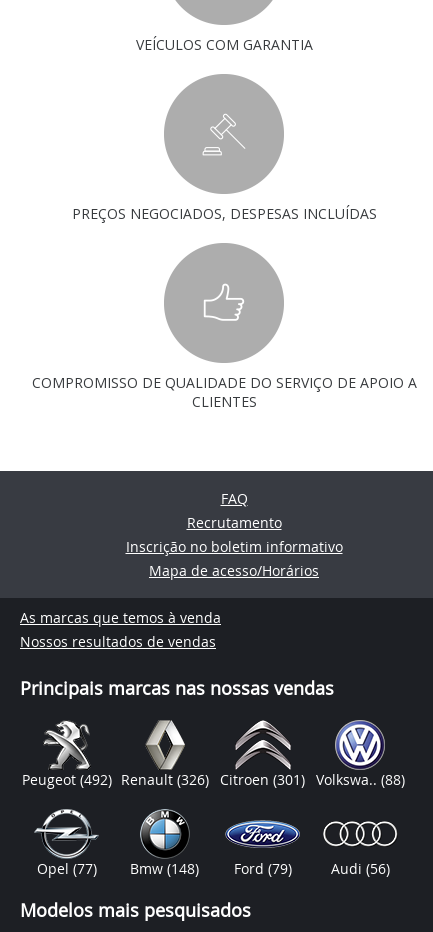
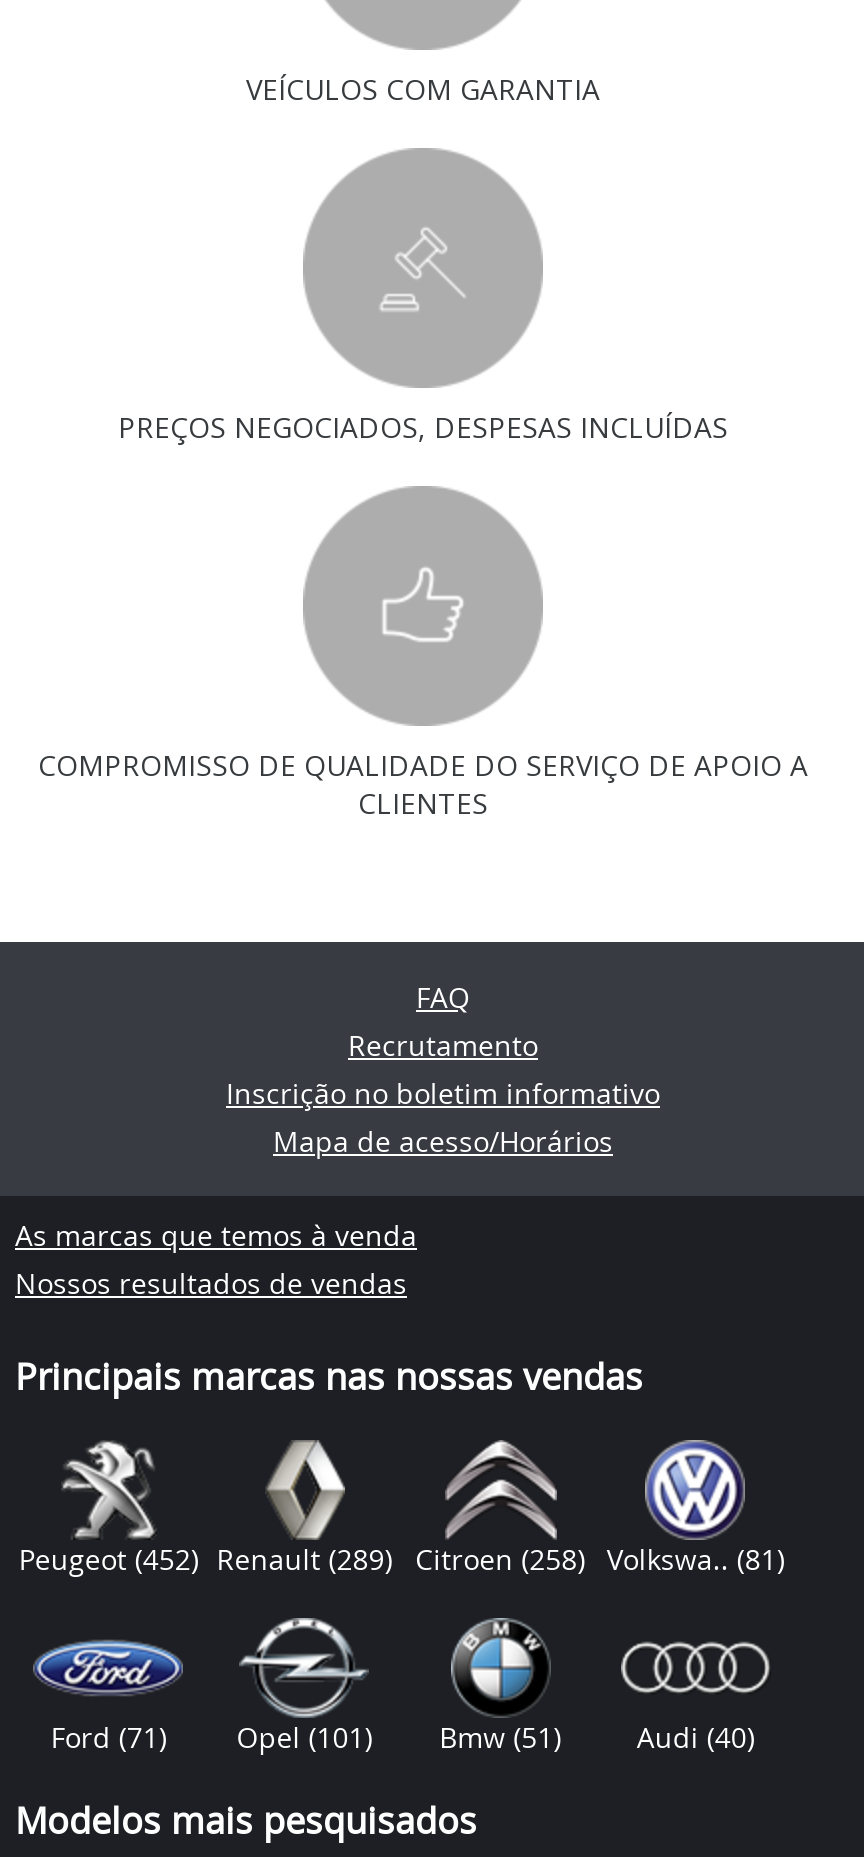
[22,770,405,789] Peugeot (492) Renault (326) Citroen (301) Volkswa.. (88) -> [19,1540,785,1578] Peugeot (452) Renault (289) Citroen (258) Volkswa.. (81)
[30,808,390,878] [image] | Opel (77) | Bmw(148) | Ford (79) | Audi (56) -> [33,1618,755,1756] [image] | Ford (71) | Opel(101) | Bmw (51) | Audi (40)
[133,809,195,852] [image] -> [239,1618,369,1704] [image]
[225,809,301,852] [image] -> [427,1616,573,1704] [image]

